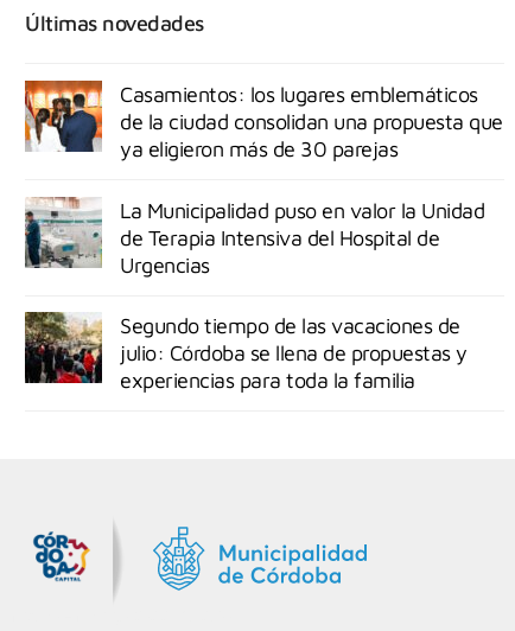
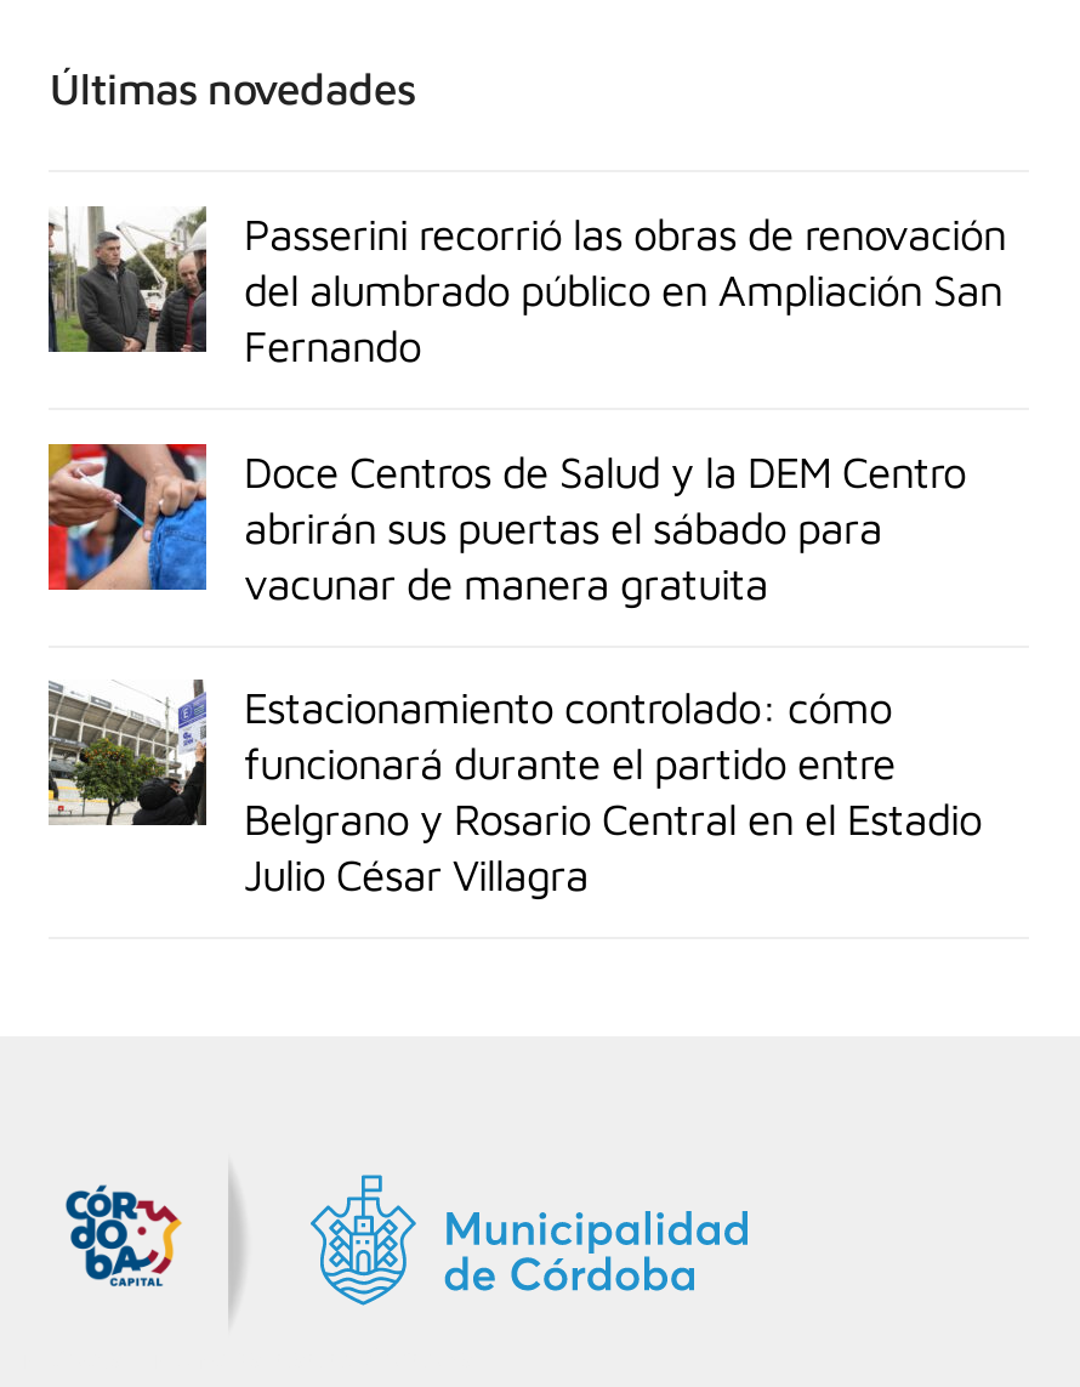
[24,79,503,161] [image] | Casamientos: los lugares emblemáticos | de la ciudad consolidan una propuesta que | ya eligieron más de 30 parejas -> [46,204,1006,372] [image] | Passerini recorrió las obras de renovación | del alumbrado público en Ampliación San | Fernando
[24,197,485,277] [image] | La Municipalidad puso en valor la Unidad | de Terapia Intensiva del Hospital de | Urgencias -> [46,442,966,609] [image] | Doce Centros de Salud y la DEM Centro | abrirán sus puertas el sábado para | vacunar de manera gratuita
[24,311,467,393] [image] | Segundo tiempo de las vacaciones de | julio: Córdoba se llena de propuestas y | experiencias para toda la familia -> [46,677,981,902] [image] | Estacionamiento controlado: cómo | funcionará durante el partido entre | Belgrano y Rosario Central en el Estadio | Julio César Villagra

